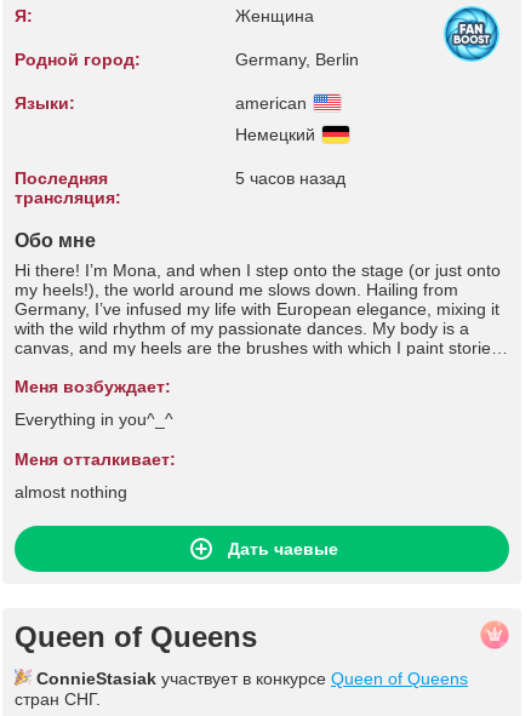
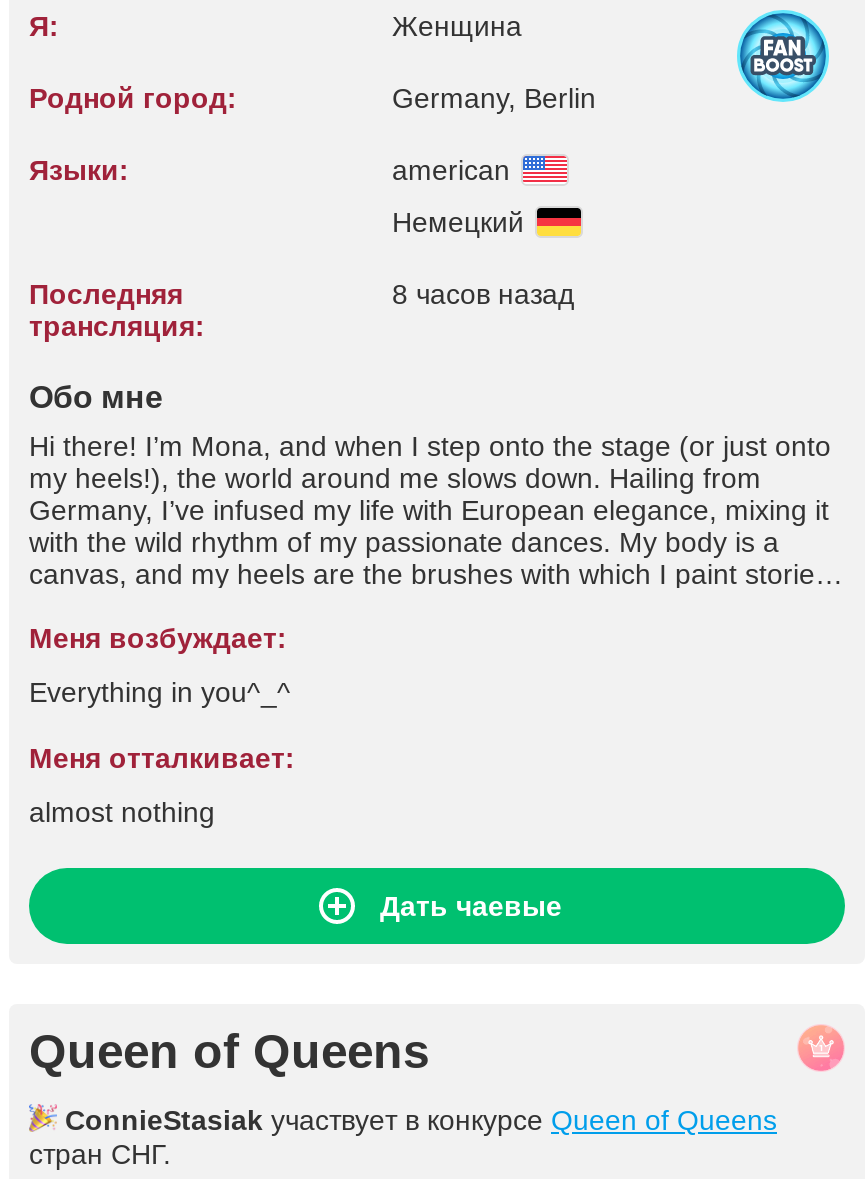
[235,168,345,188] 5 часов назад -> [392,278,574,310] 8 часов назад

